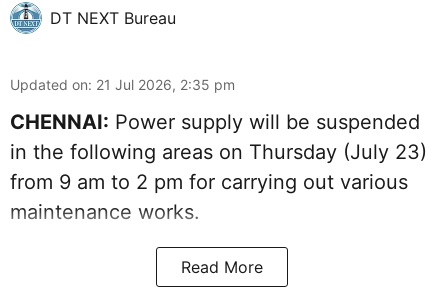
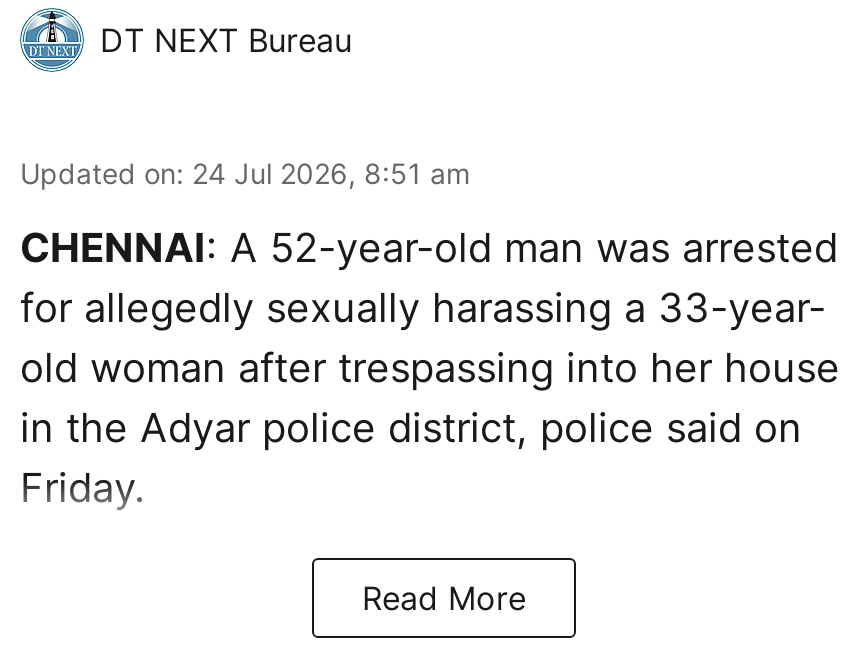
[10,76,235,93] Updated on: 21 Jul 2026, 2:35 pm -> [20,157,470,191] Updated on: 24 Jul 2026, 8:51 am
[10,110,427,224] CHENNAI: Power supply will be suspended | in the following areas on Thursday (July 23) | from 9 am to 2 pm for carrying out various | maintenance works. -> [20,225,840,513] CHENNAI: A 52-year-old man was arrested | for allegedly sexually harassing a 33-year- | old woman after trespassing into her house | in the Adyar police district, police said on | Friday.

